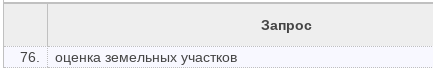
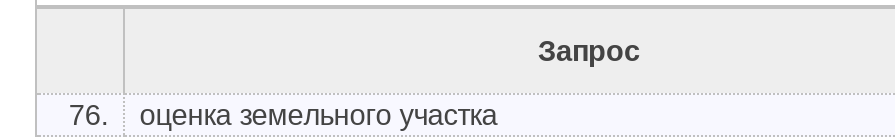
[55,49,237,65] оценка земельных участков -> [139,99,497,131] оценка земельного участка

